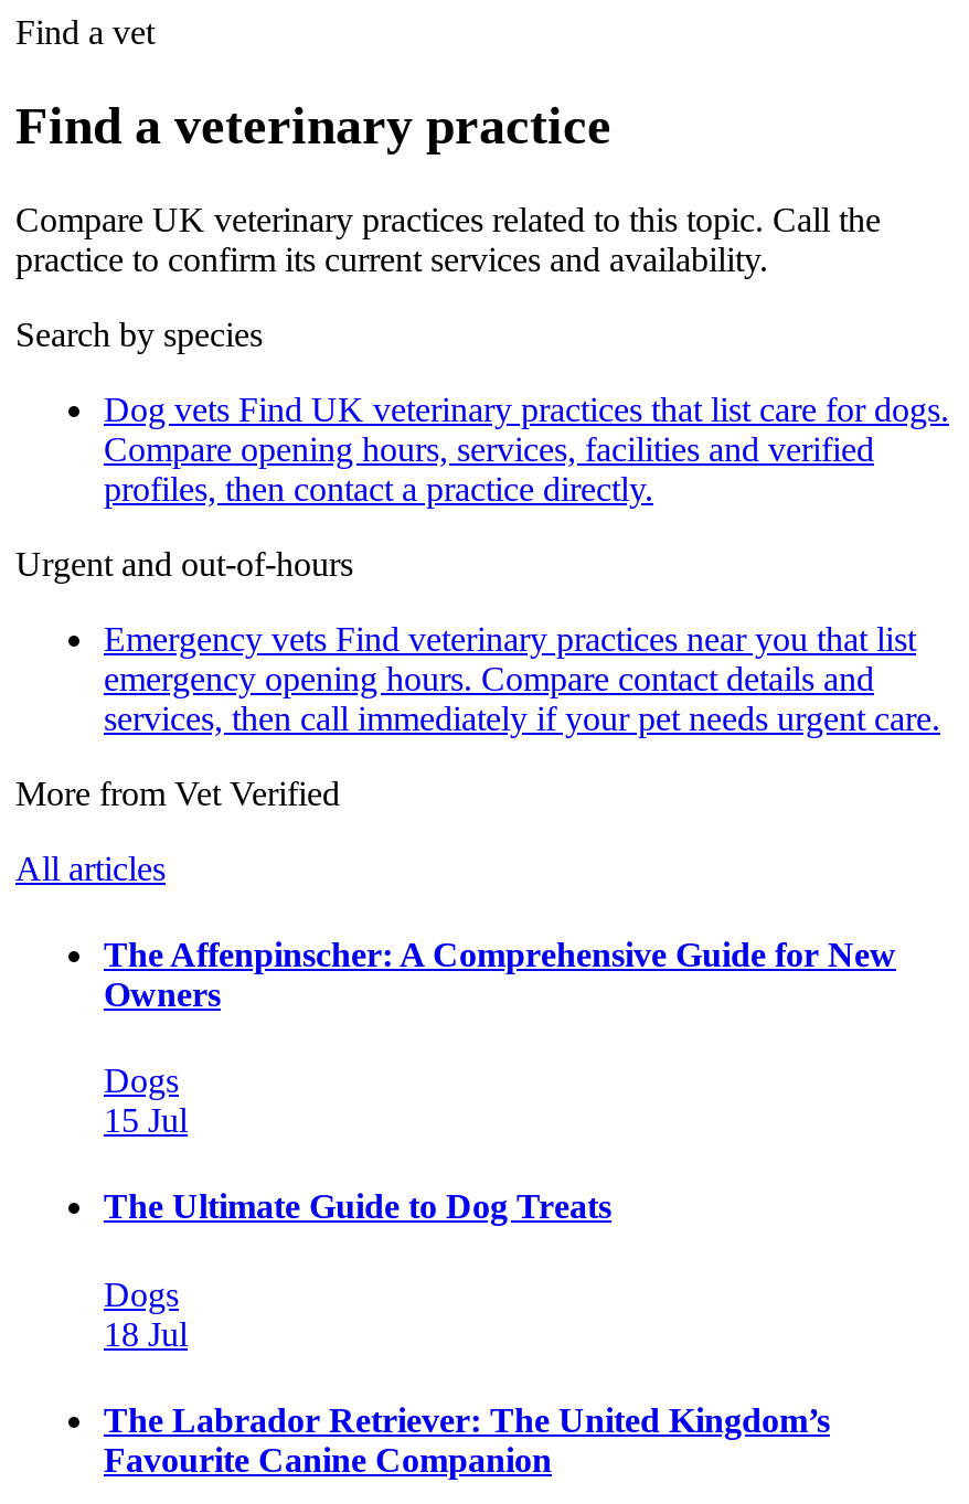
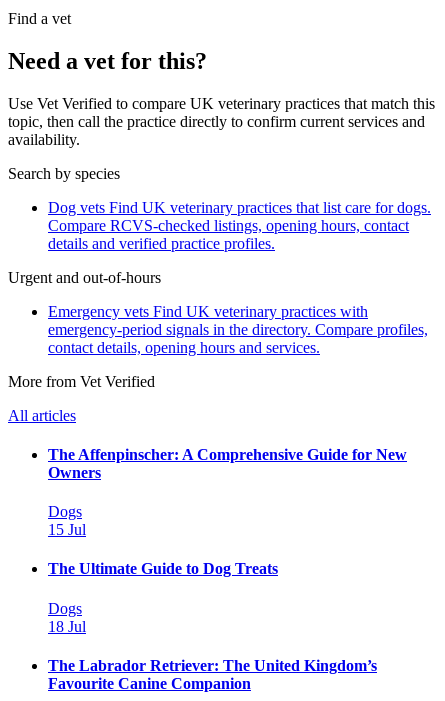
[15,96,611,154] Find a veterinary practice -> [8,48,207,74] Need a vet for this?
[15,200,881,277] Compare UK veterinary practices related to this topic. Call the | practice to confirm its current services and availability. -> [8,95,435,148] Use Vet Verified to compare UK veterinary practices that match this | topic, then call the practice directly to confirm current services and | availability.
[104,429,874,507] Compare opening hours, services, facilities and verified | profiles, then contact a practice directly. -> [48,217,409,252] Compare RCVS-checked listings, opening hours, contact | details and verified practice profiles.
[104,619,940,736] Emergency vets Find veterinary practices near you that list | emergency opening hours. Compare contact details and | services, then call immediately if your pet needs urgent care. -> [48,303,428,356] Emergency vets Find UK veterinary practices with | emergency-period signals in the directory. Compare profiles, | contact details, opening hours and services.

